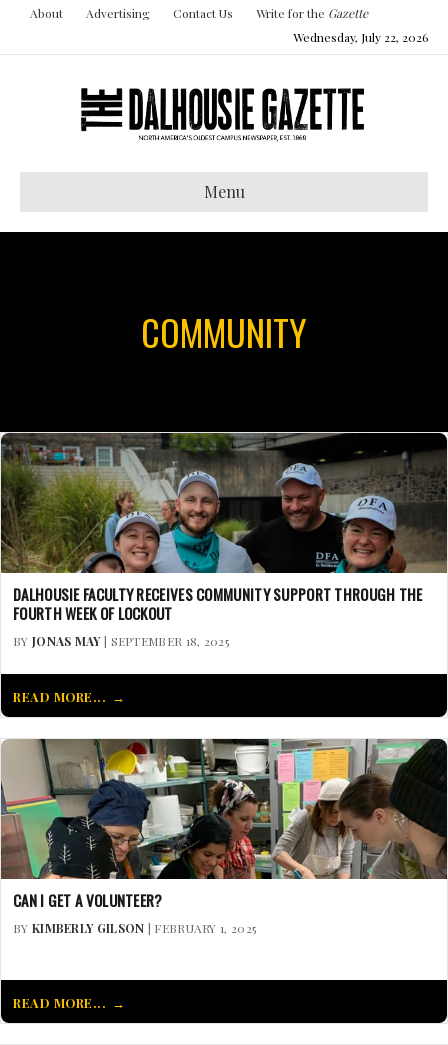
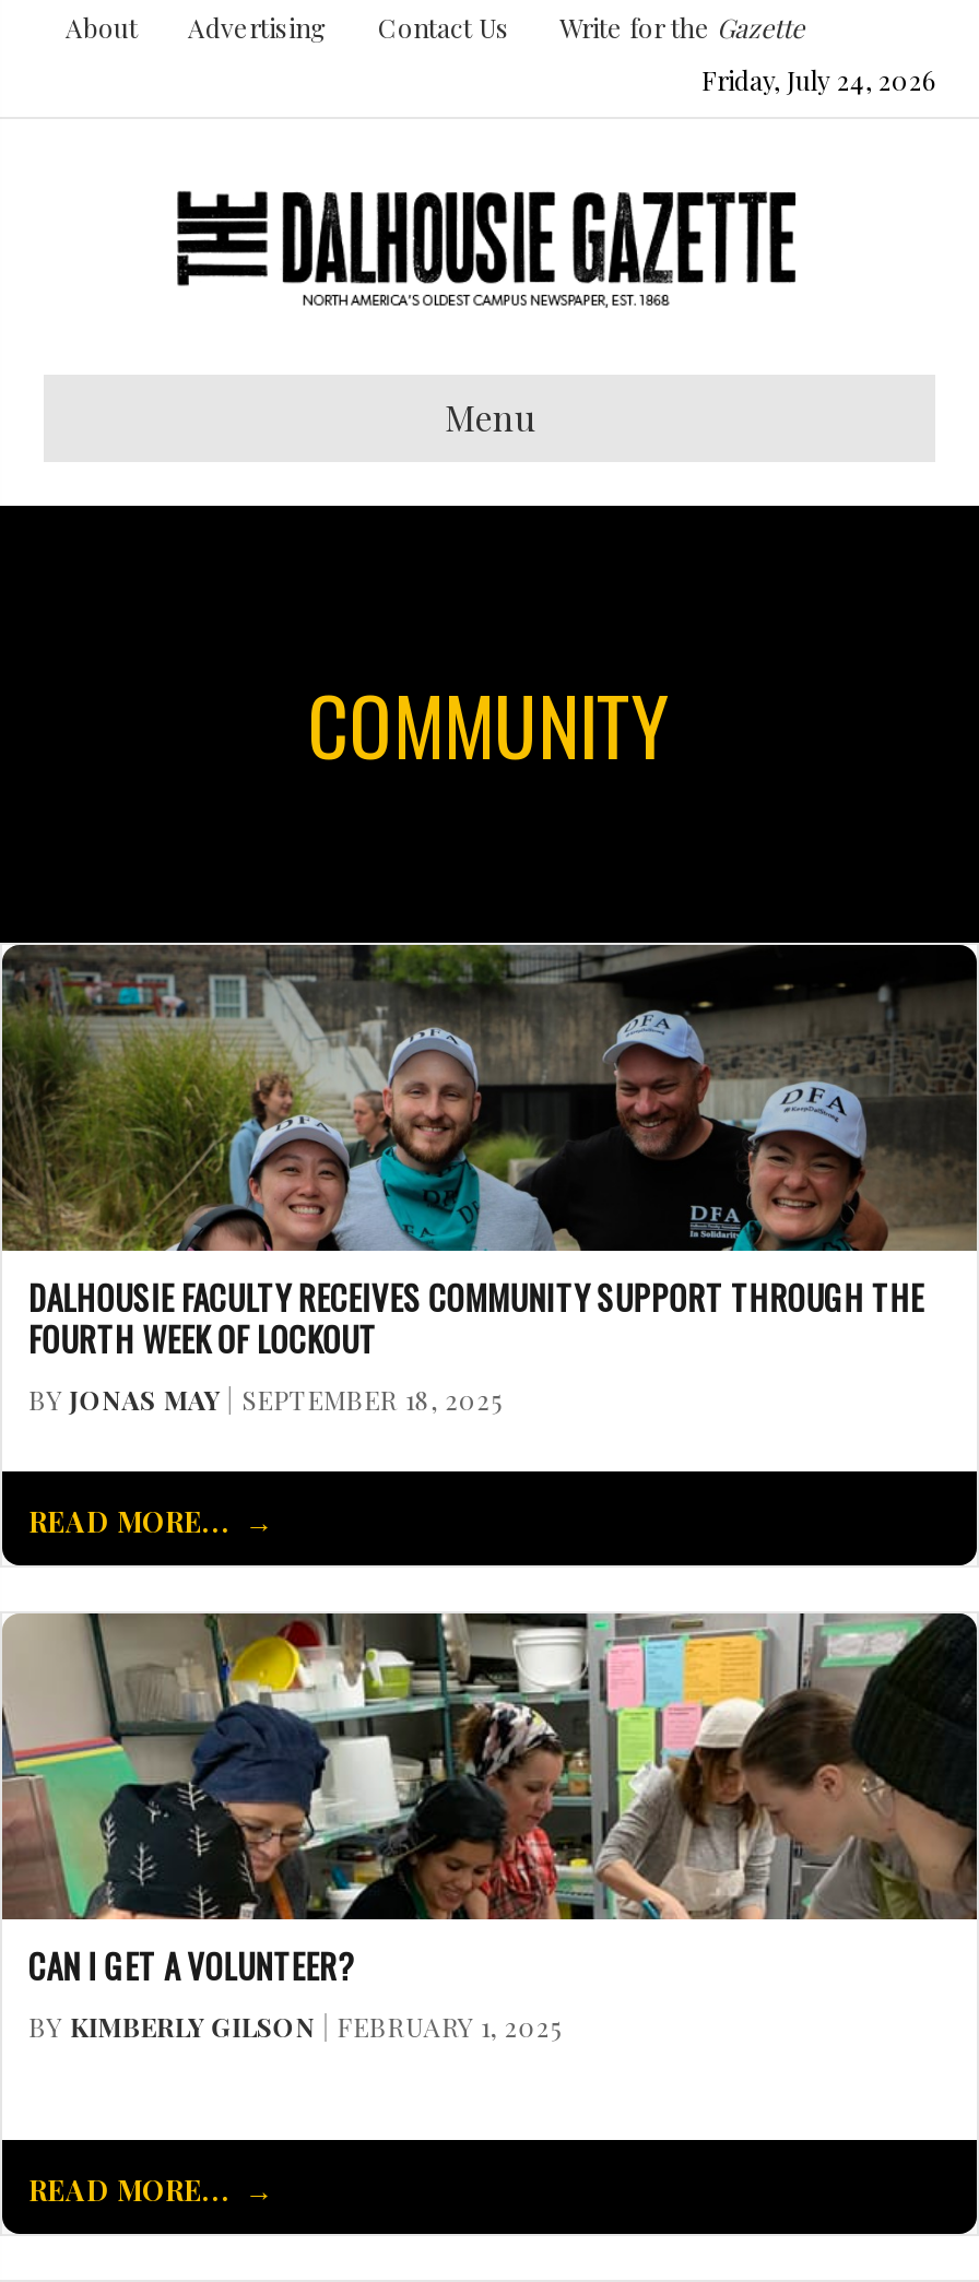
[293,29,428,45] Wednesday, July 22, 2026 -> [701,62,935,97] Friday, July 24, 2026

